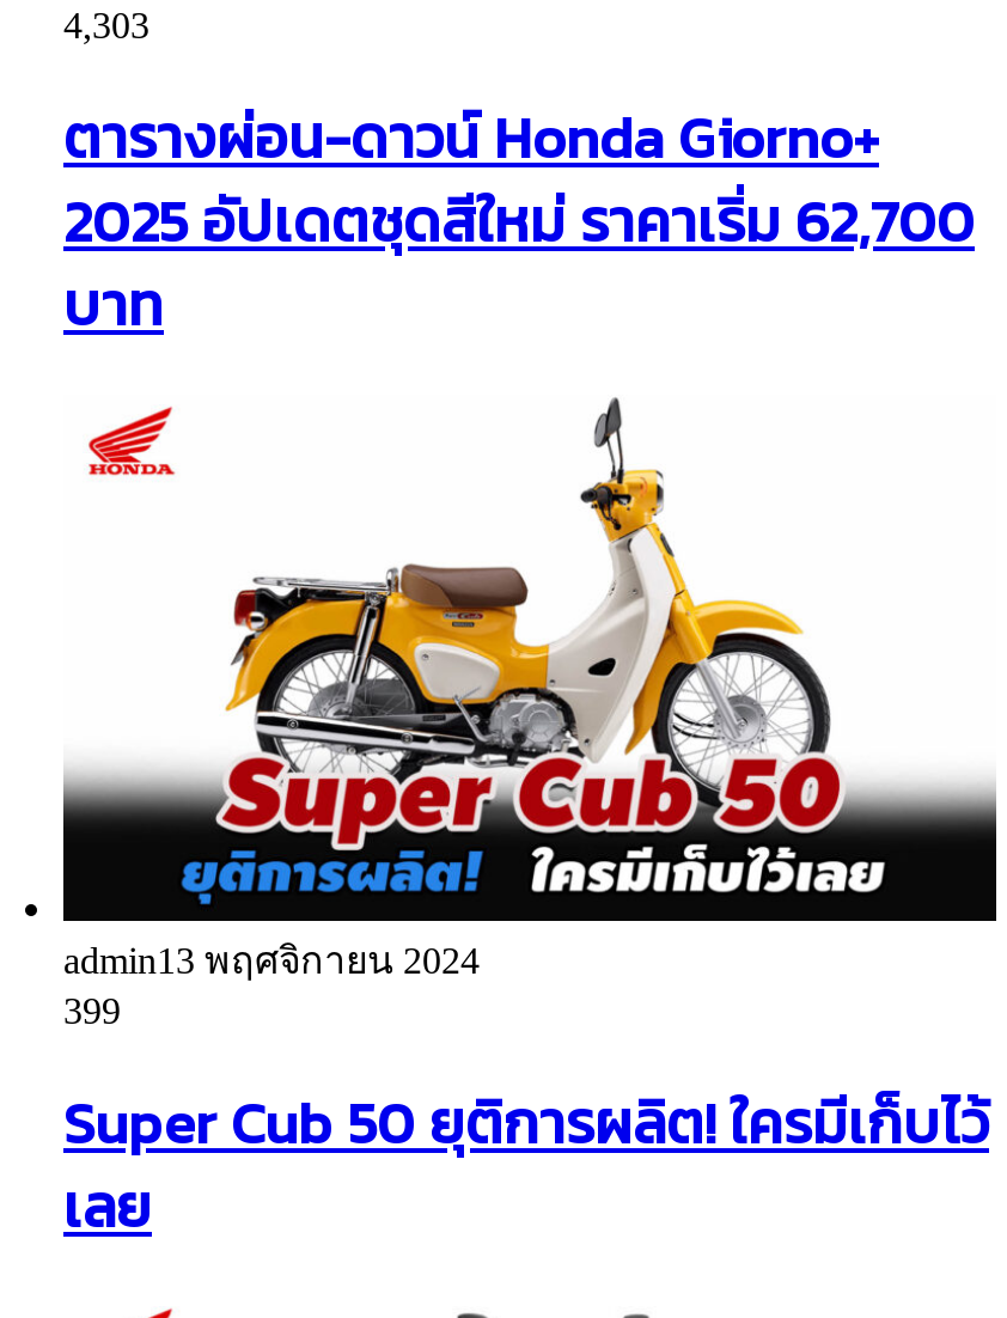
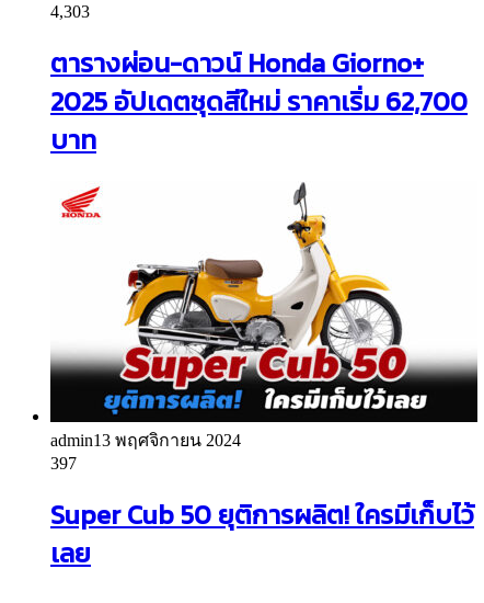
[63,991,121,1032] 399 -> [50,454,77,473] 397

